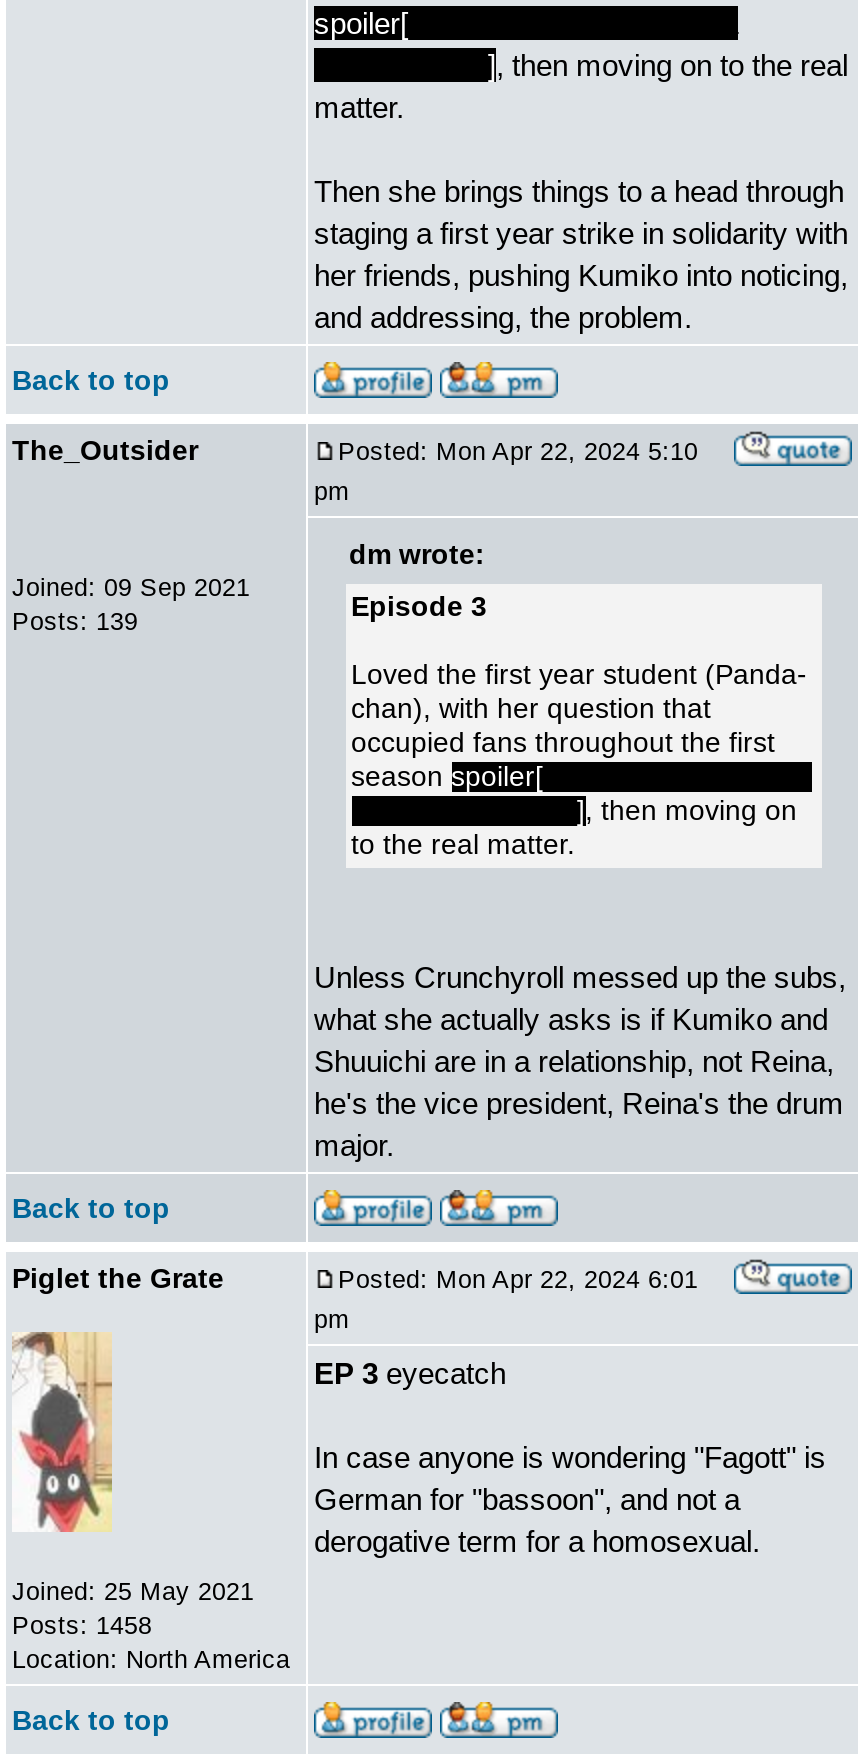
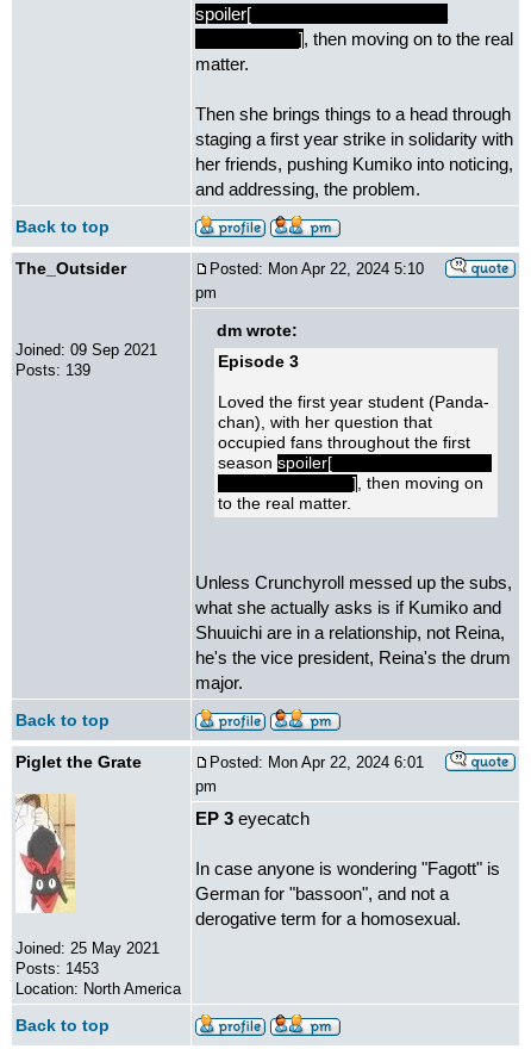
[12,1612,152,1640] Posts: 1458 -> [15,961,99,977] Posts: 1453

